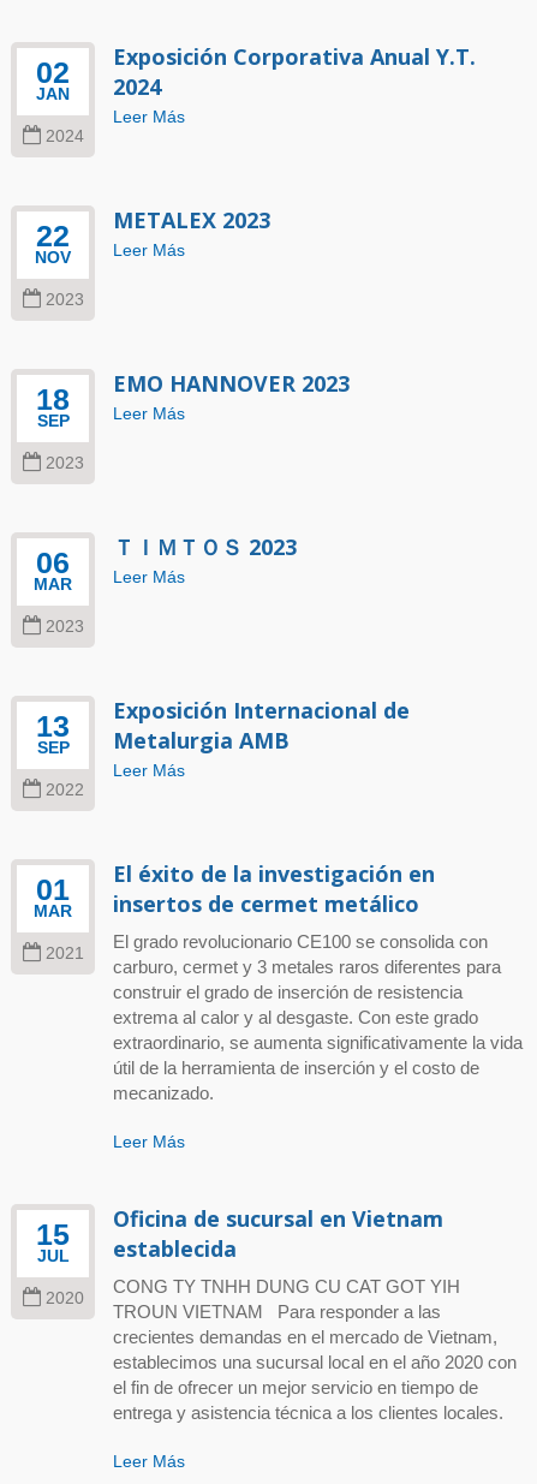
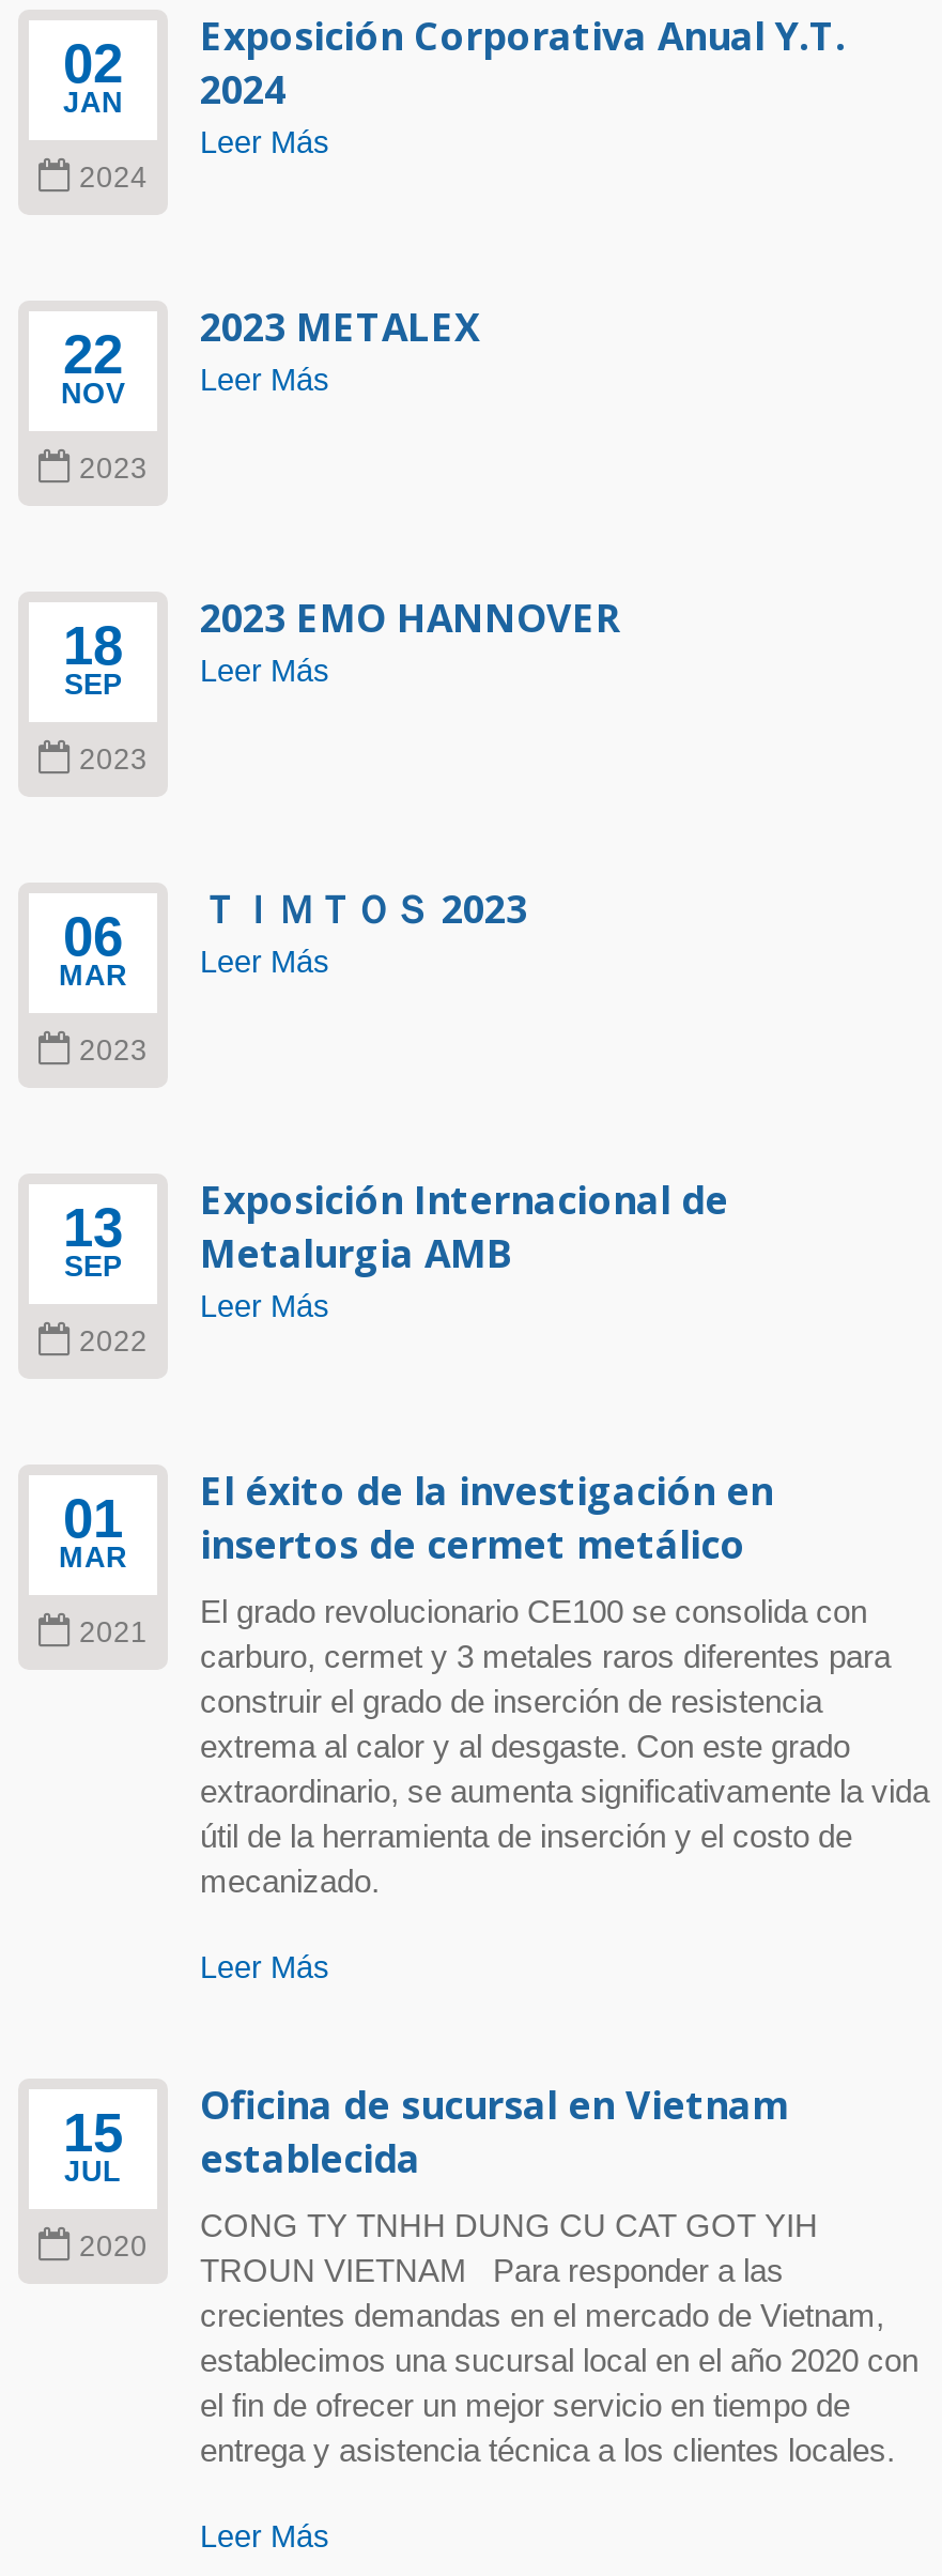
[36,206,270,253] 22 METALEX 2023 -> [63,301,480,385] 22 2023 METALEX
[36,369,350,416] 18 EMO HANNOVER 2023 -> [63,592,621,676] 18 2023 EMO HANNOVER

